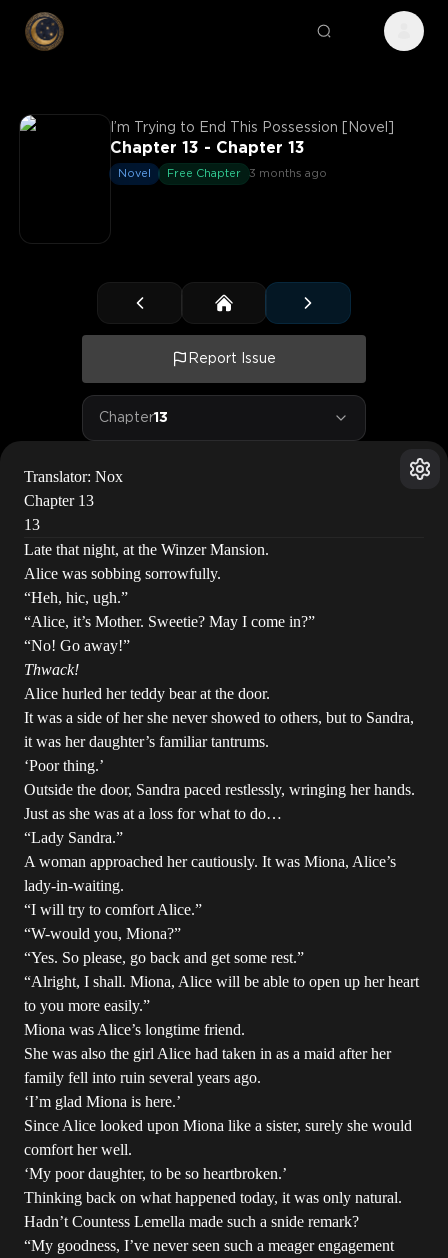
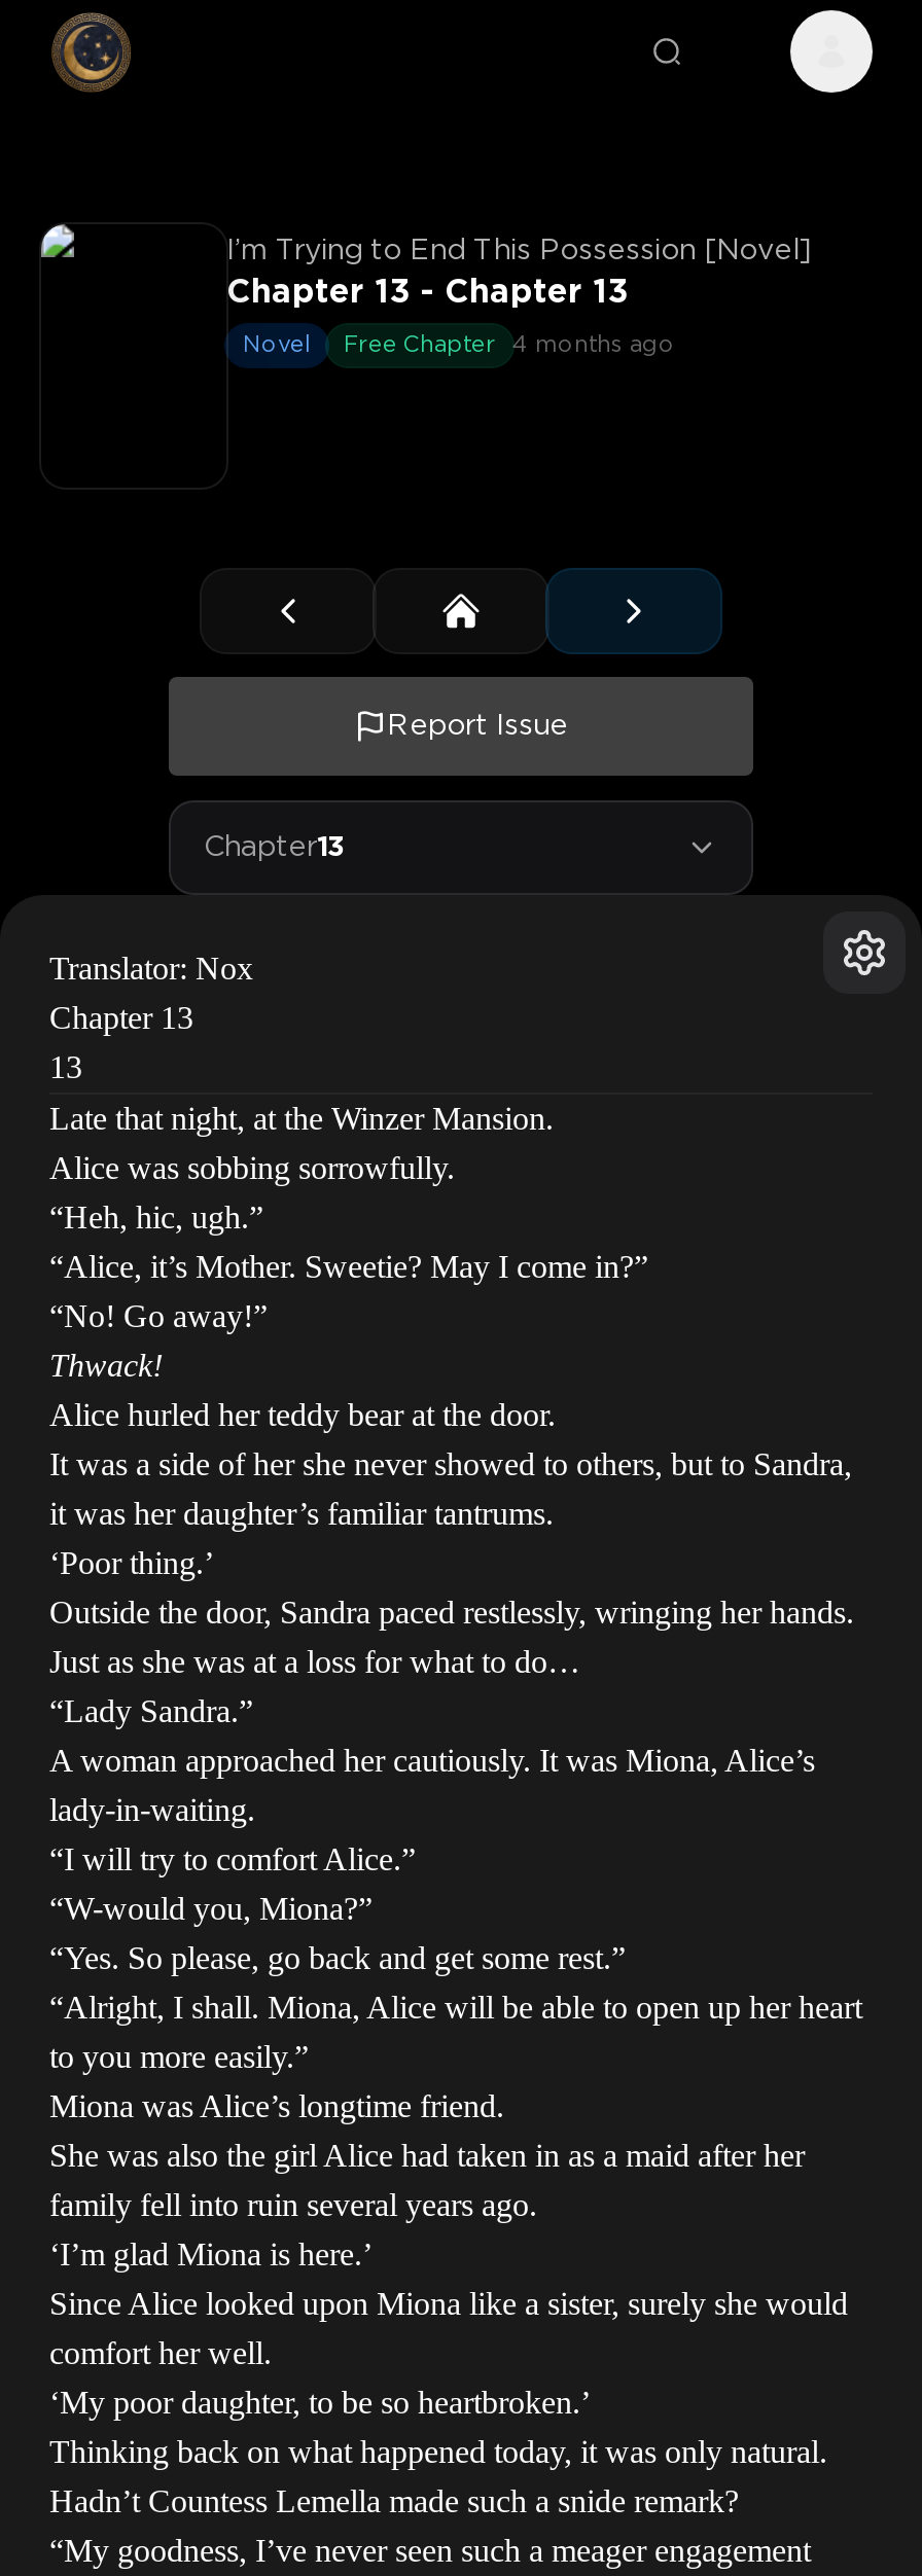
[118,169,327,179] Novel Free Chapter 3 months ago -> [243,335,675,356] Novel Free Chapter 4 months ago

